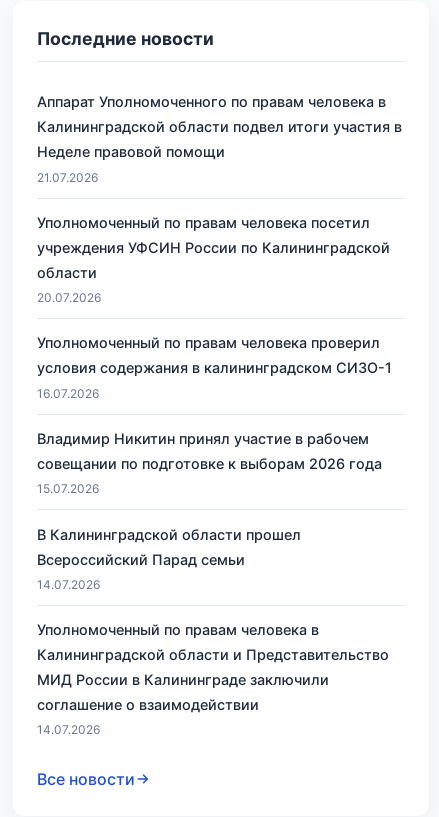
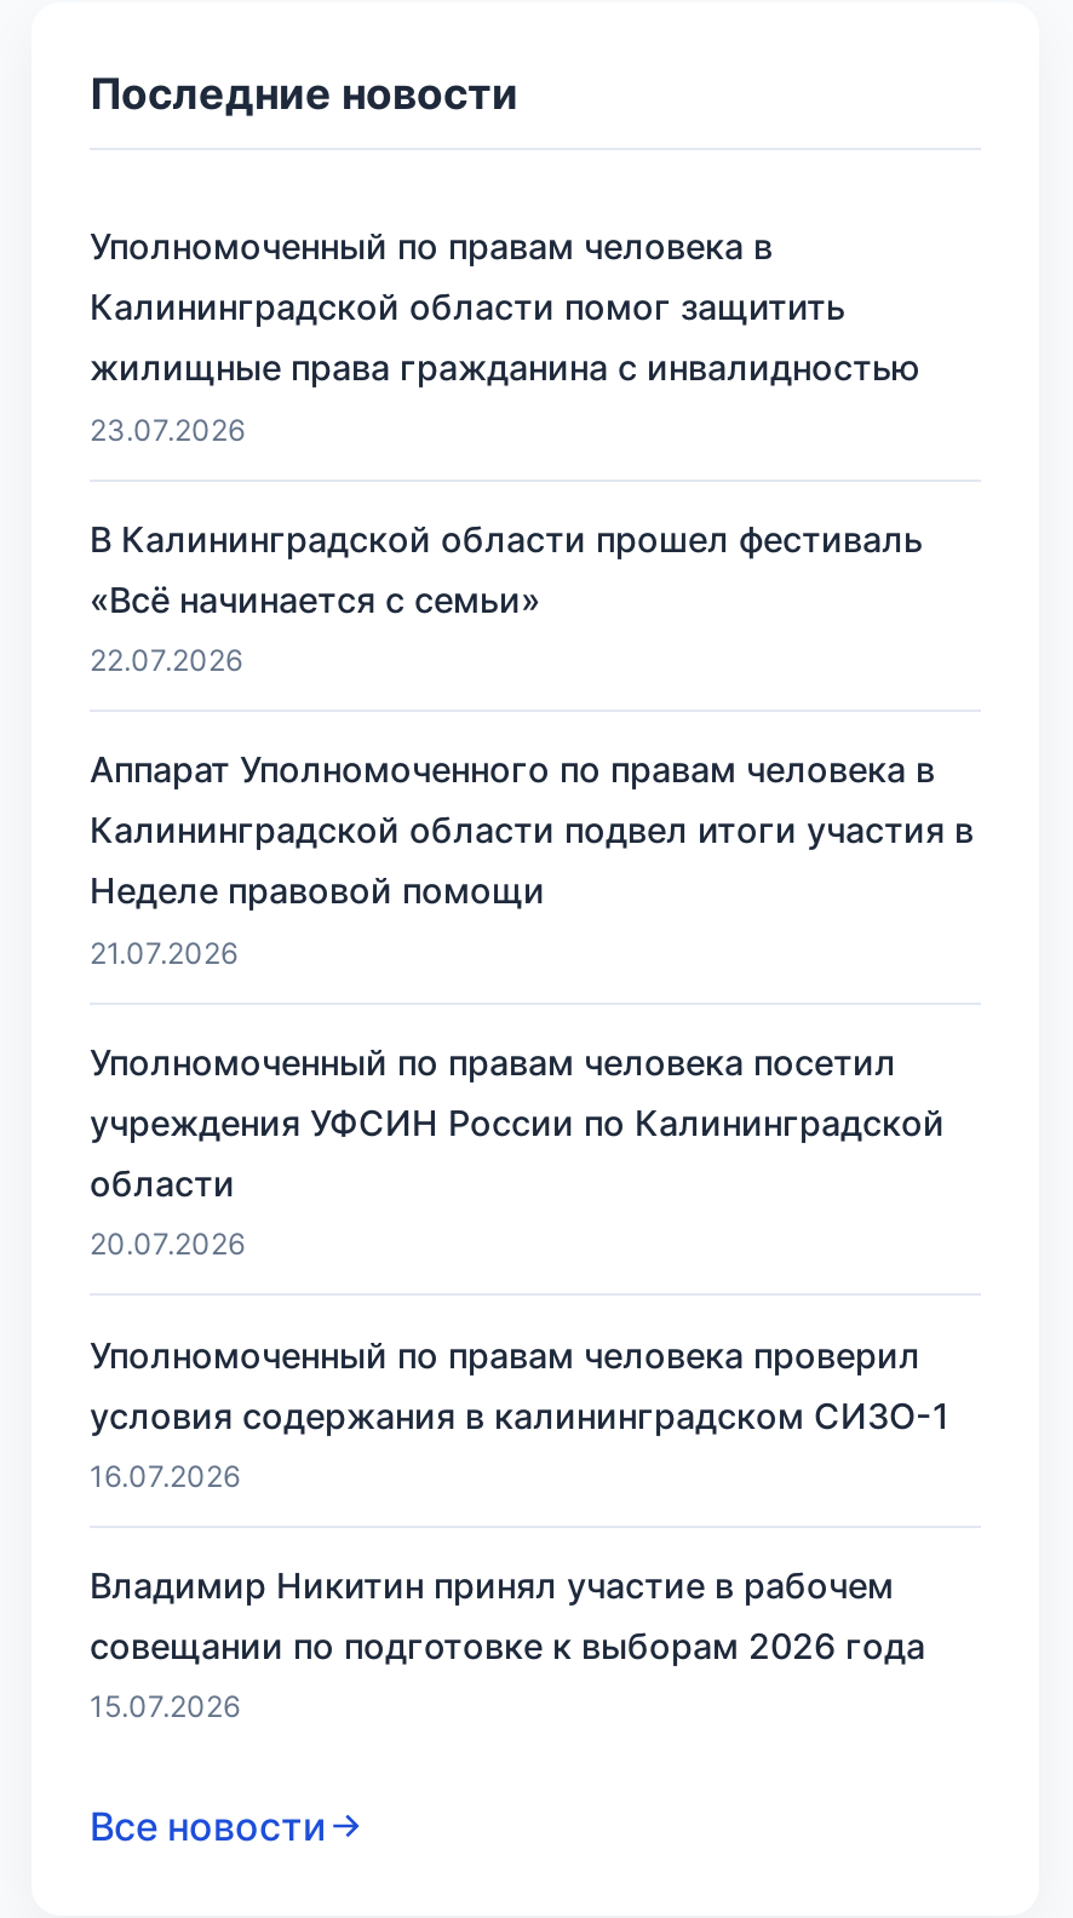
none -> [90,286,923,678] Калининградской области помог защитить | жилищные права гражданина с инвалидностью | 23.07.2026 | В Калининградской области прошел фестиваль | «Всё начинается с семьи» | 22.07.2026
moved [37,93,402,496] -> [90,749,974,1725]: Аппарат Уполномоченного по правам человека в | Калининградской области подвел итоги участия в | Неделе правовой помощи | ... | совещании по подготовке к выборам 2026 года | 15.07.2026
[37,526,389,737] В Калининградской области прошел | Всероссийский Парад семьи | 14.07.2026 | Калининградской области и Представительство | МИД России в Калининграде заключили | соглашение о взаимодействии | 14.07.2026 -> none
moved [37,621,319,638] -> [90,226,773,267]: Уполномоченный по правам человека в

